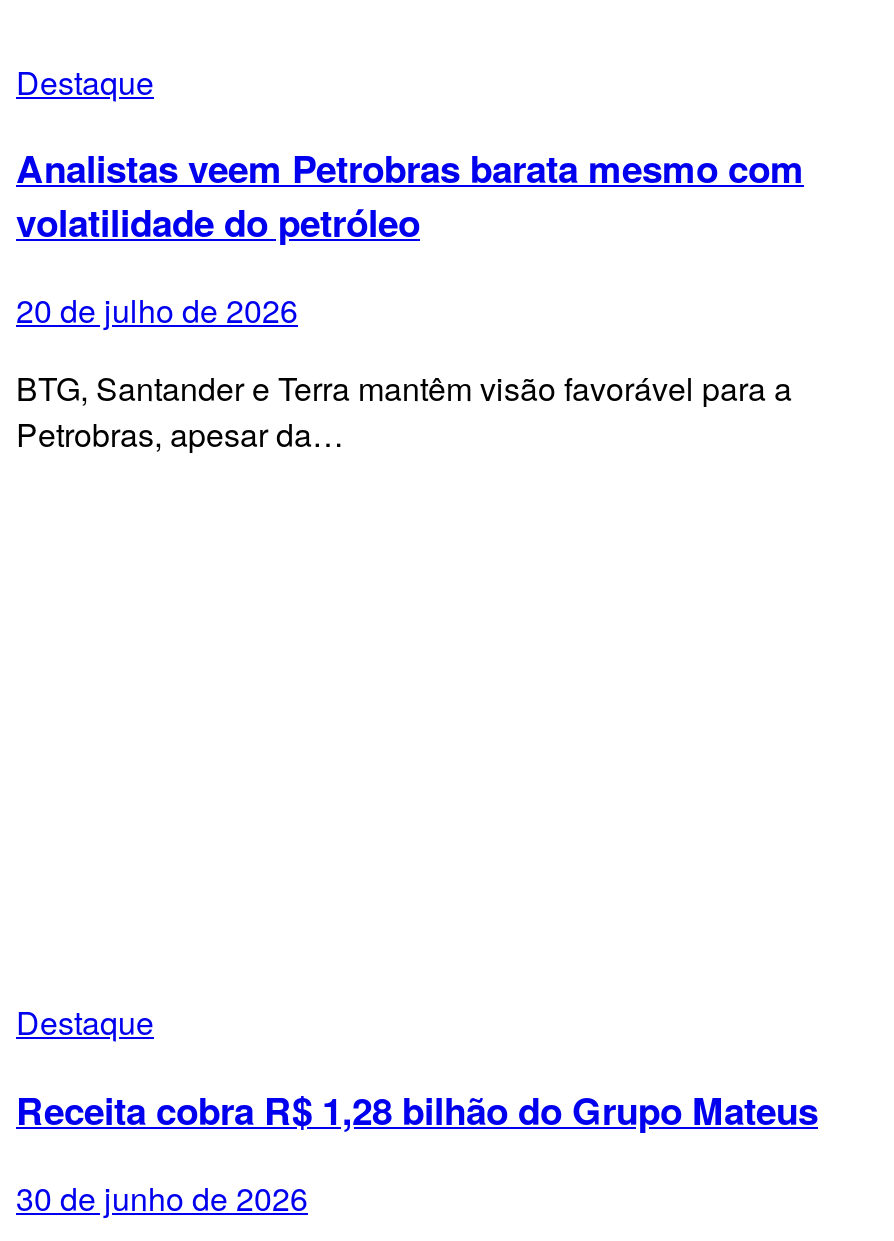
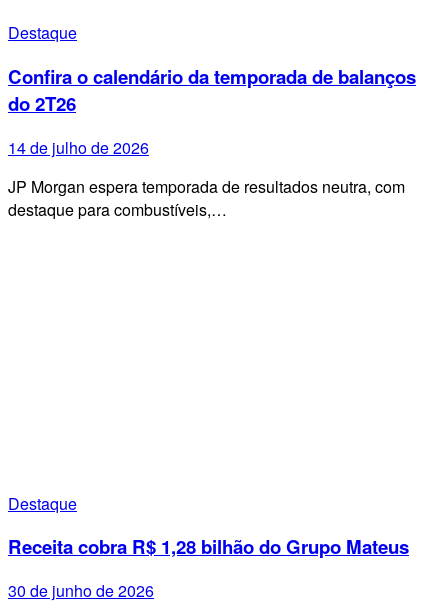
[16,142,804,250] Analistas veem Petrobras barata mesmo com | volatilidade do petróleo -> [8,63,416,117] Confira o calendário da temporada de balanços | do 2T26
[16,287,298,333] 20 de julho de 2026 -> [8,136,149,159] 14 de julho de 2026
[16,365,792,457] BTG, Santander e Terra mantêm visão favorável para a | Petrobras, apesar da… -> [8,175,405,221] JP Morgan espera temporada de resultados neutra, com | destaque para combustíveis,…

